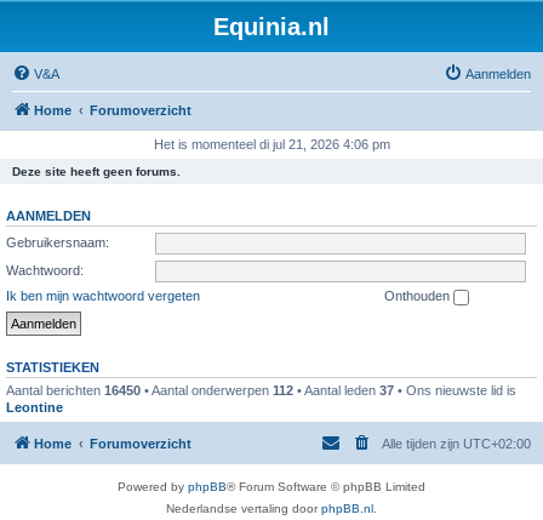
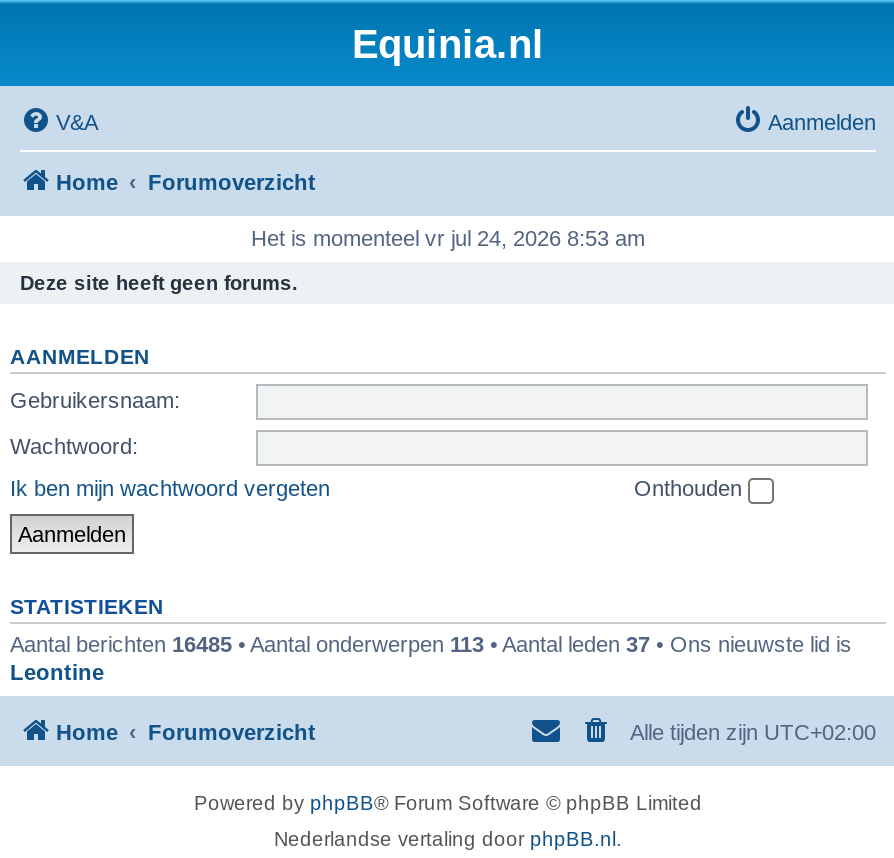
[153,137,390,152] Het is momenteel di jul 21, 2026 4:06 pm -> [251,226,645,250] Het is momenteel vr jul 24, 2026 8:53 am
[6,383,516,397] Aantal berichten 16450 • Aantal onderwerpen 112 • Aantal leden 37 • Ons nieuwste lid is -> [10,631,852,655] Aantal berichten 16485 • Aantal onderwerpen 113 • Aantal leden 37 • Ons nieuwste lid is

